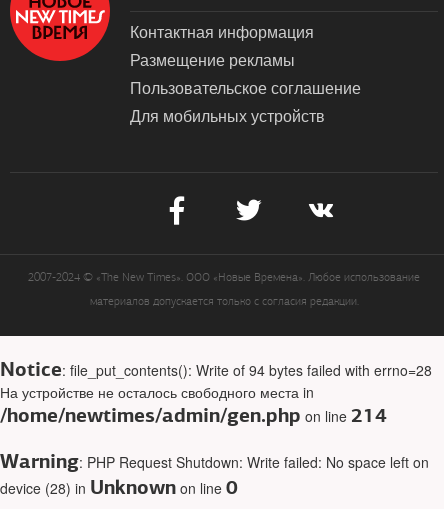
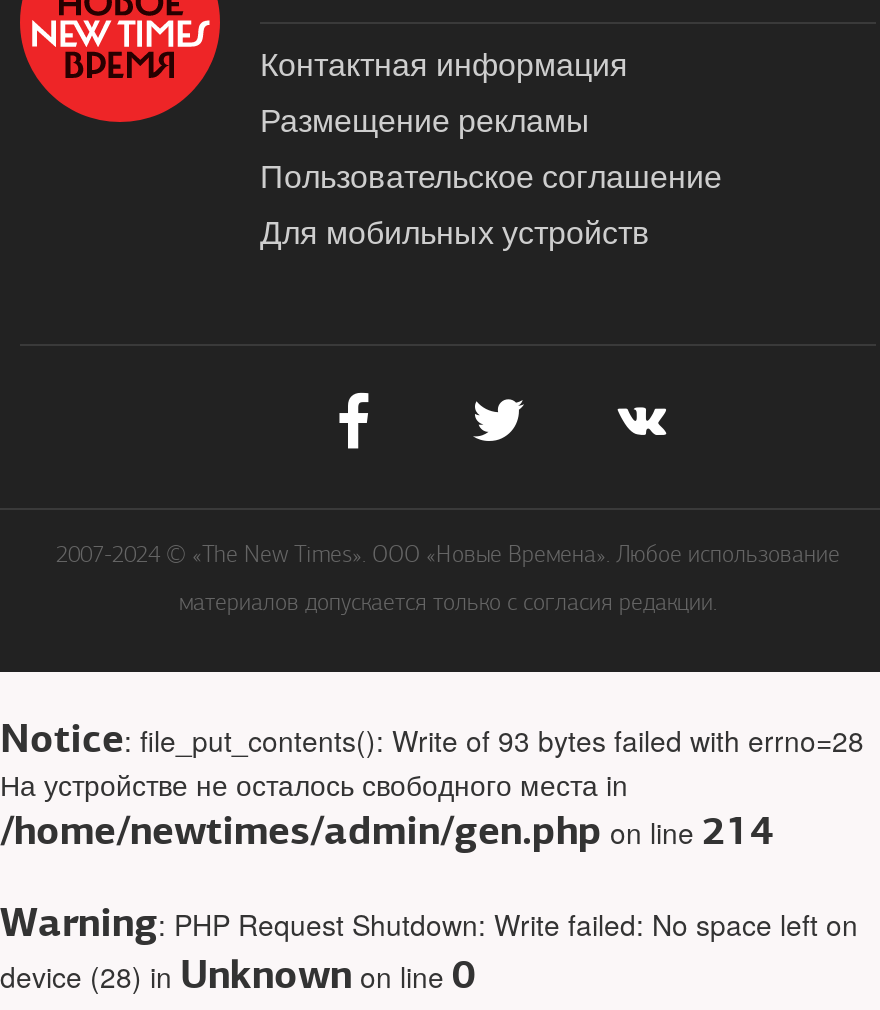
[0,356,432,382] Notice: file_put_contents(): Write of 94 bytes failed with errno=28 -> [0,713,864,765] Notice: file_put_contents(): Write of 93 bytes failed with errno=28

